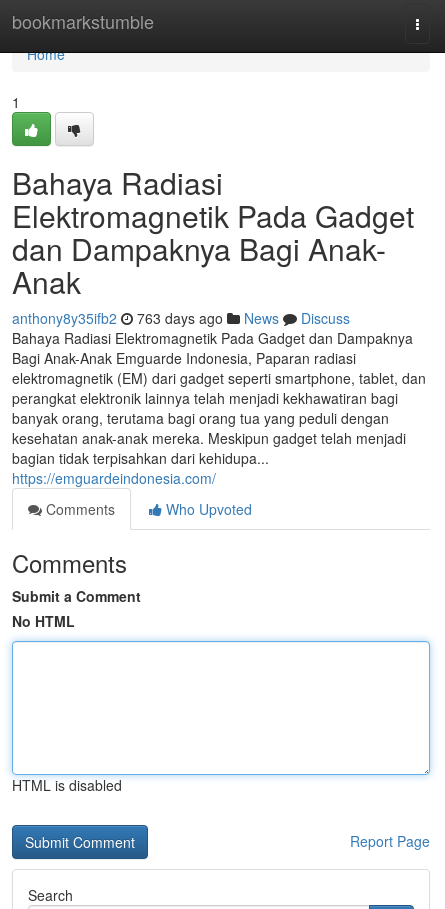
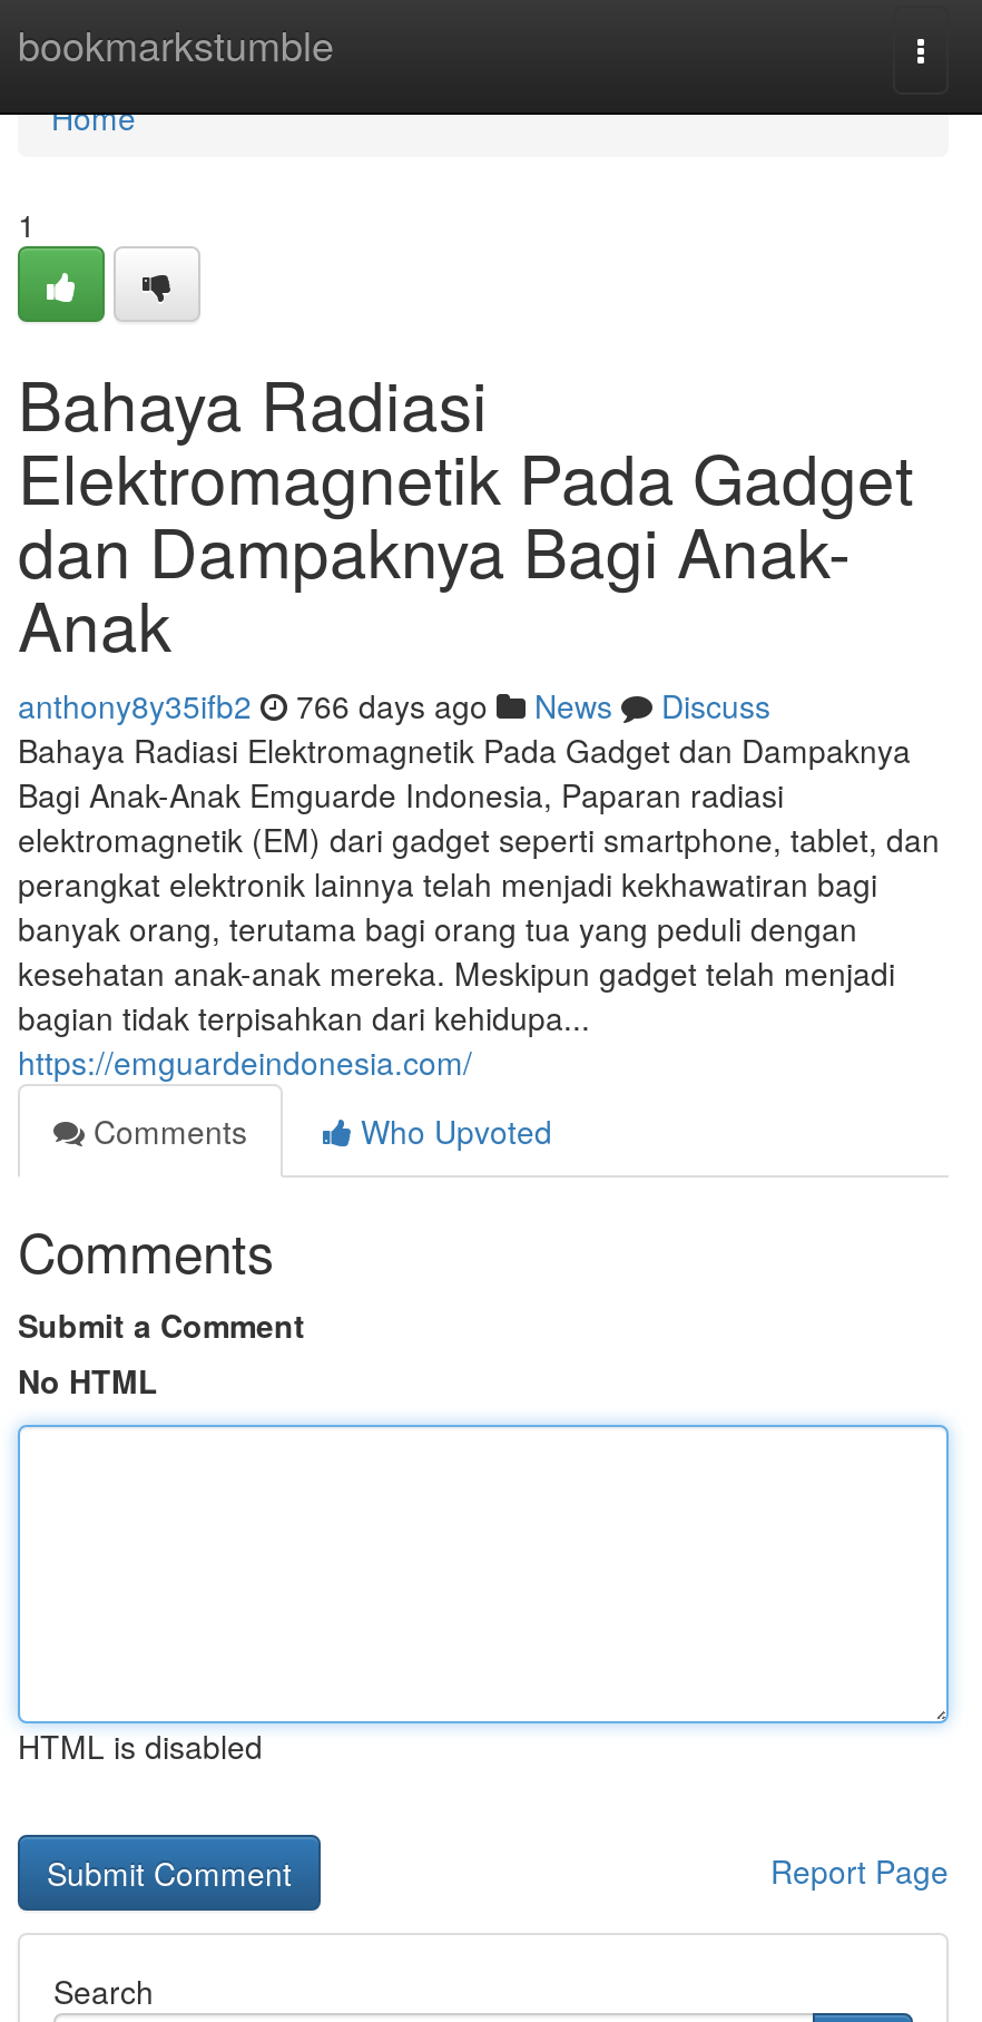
[12,308,350,328] anthony8y35ifb2 763 days ago News Discuss -> [18,683,770,727] anthony8y35ifb2 766 days ago News Discuss

